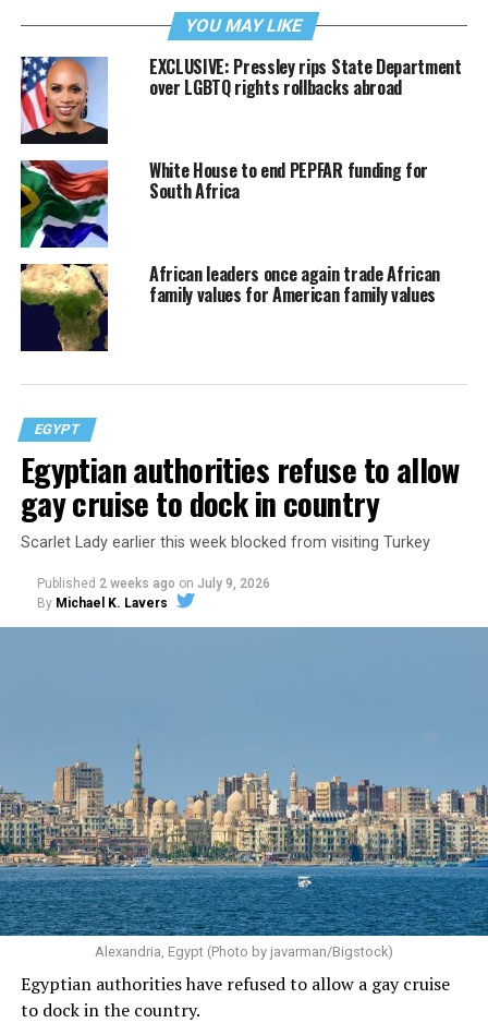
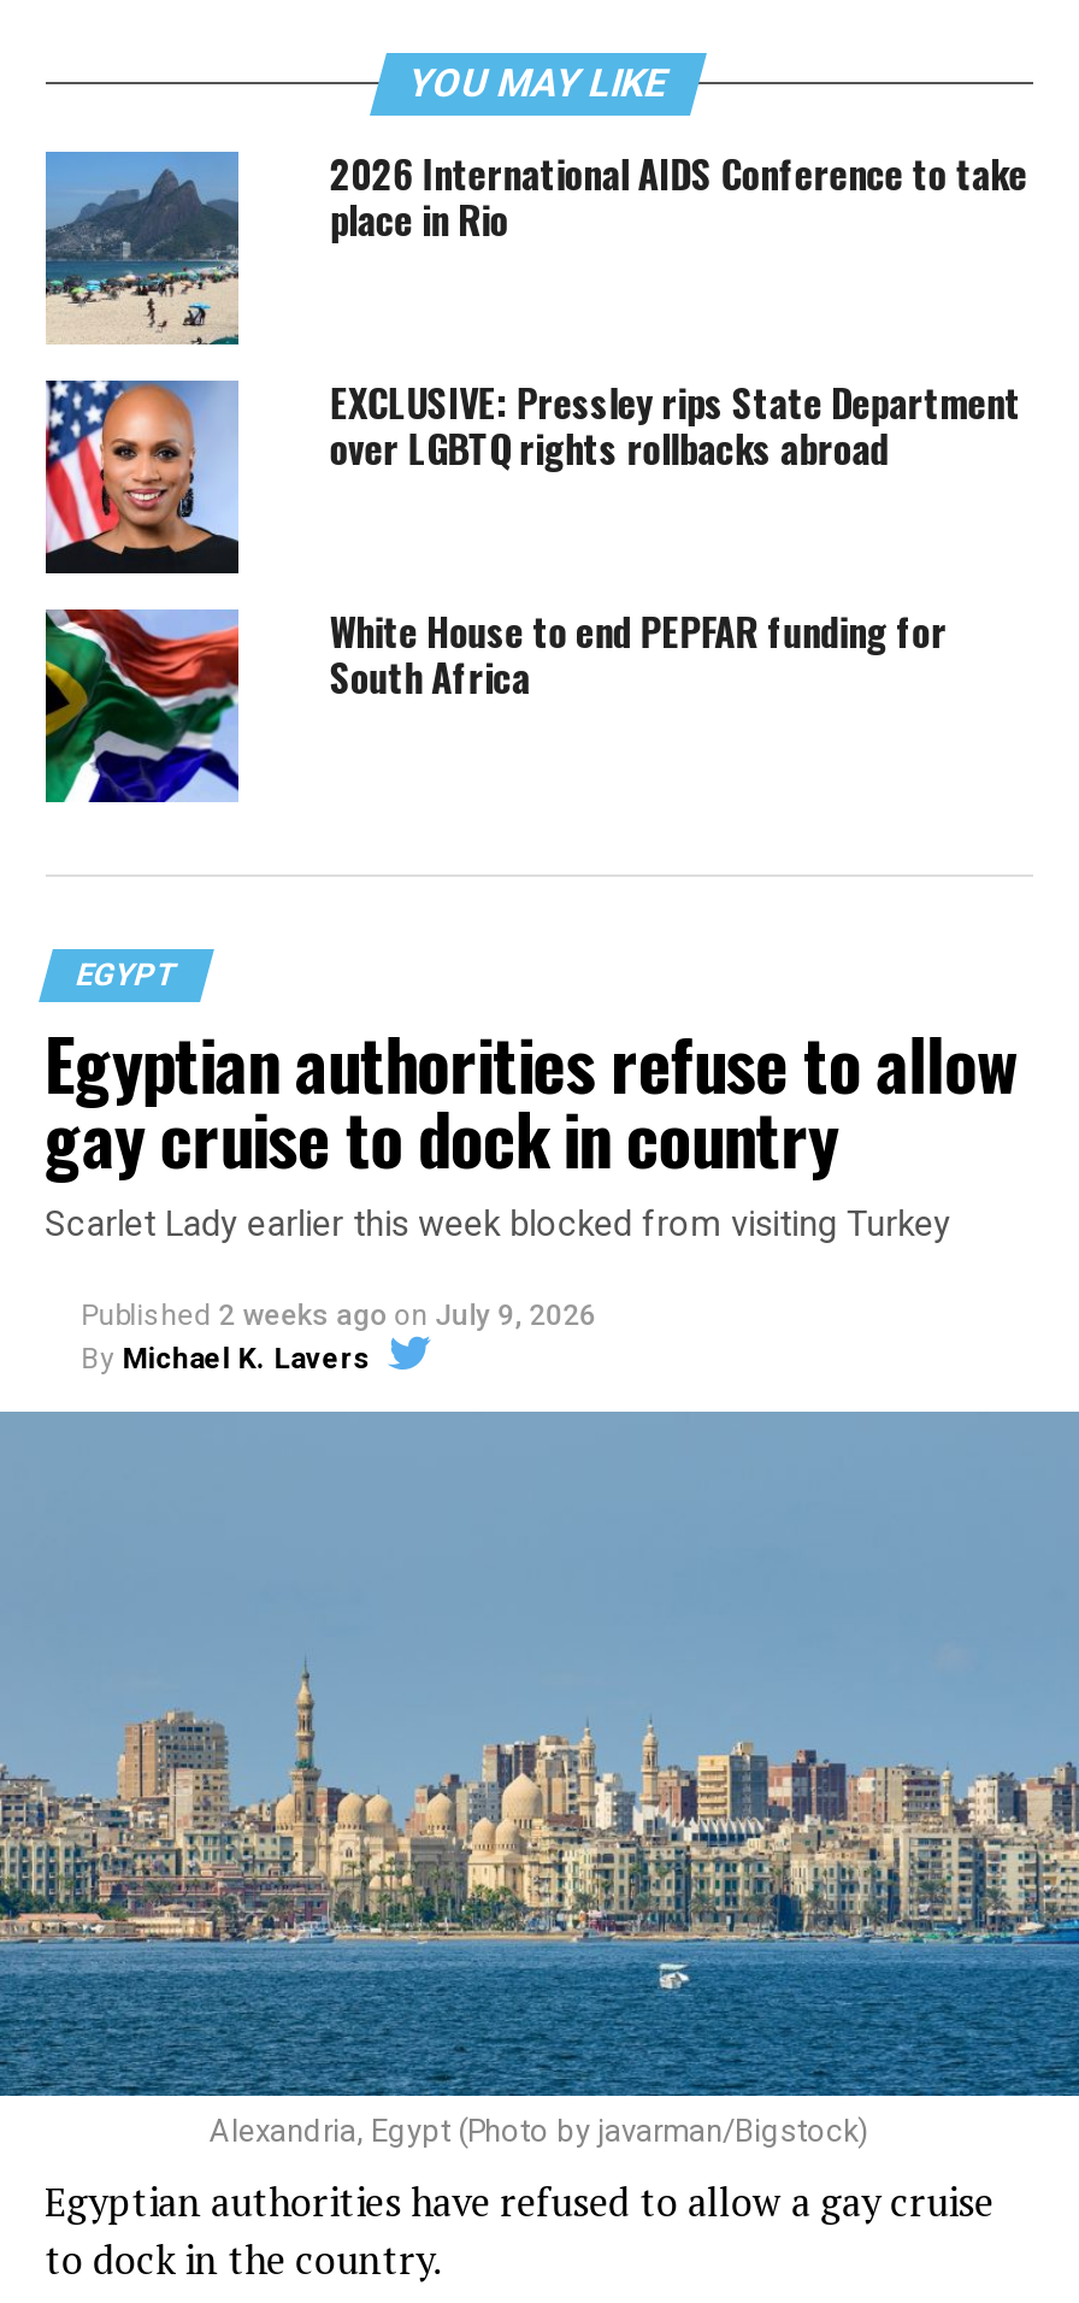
none -> [43,145,1027,348] [image] | 2026 International AIDS Conference to take | place in Rio
moved [19,53,462,204] -> [41,374,1021,706]: [image] | EXCLUSIVE: Pressley rips State Department | over LGBTQ rights rollbacks abroad | White House to end PEPFAR funding for | South Africa
[20,260,440,352] [image] | African leaders once again trade African | family values for American family values -> none

